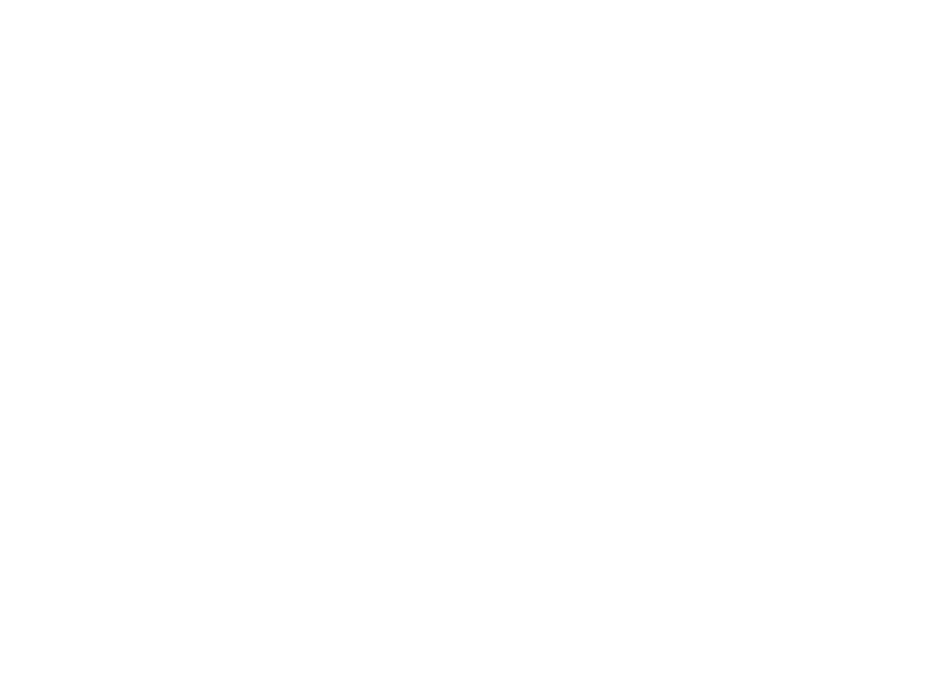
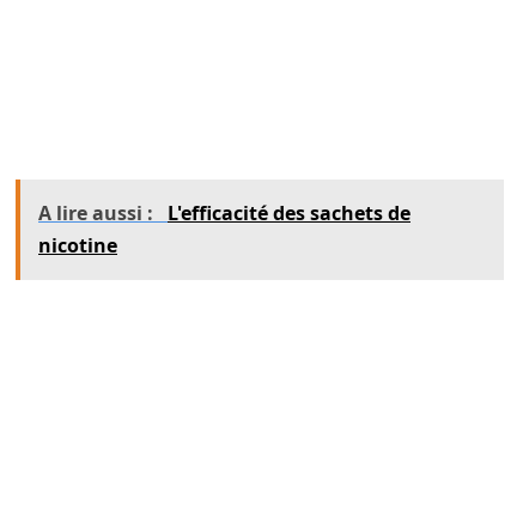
none -> [14,178,503,281] [image] | A lire aussi : L'efficacité des sachets de | nicotine

